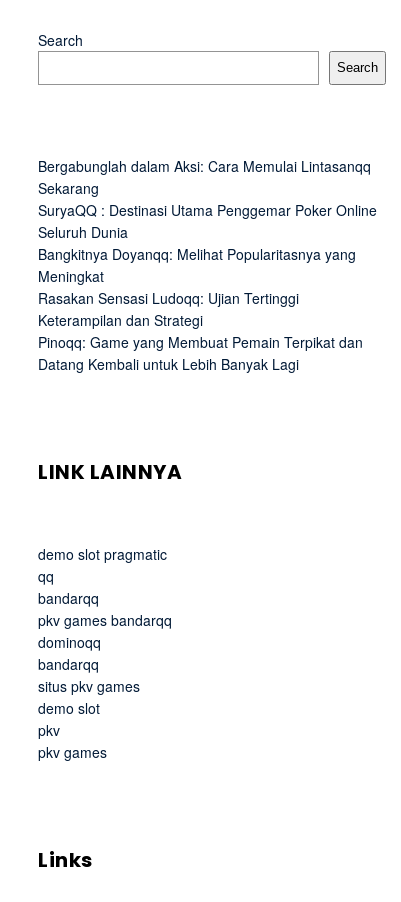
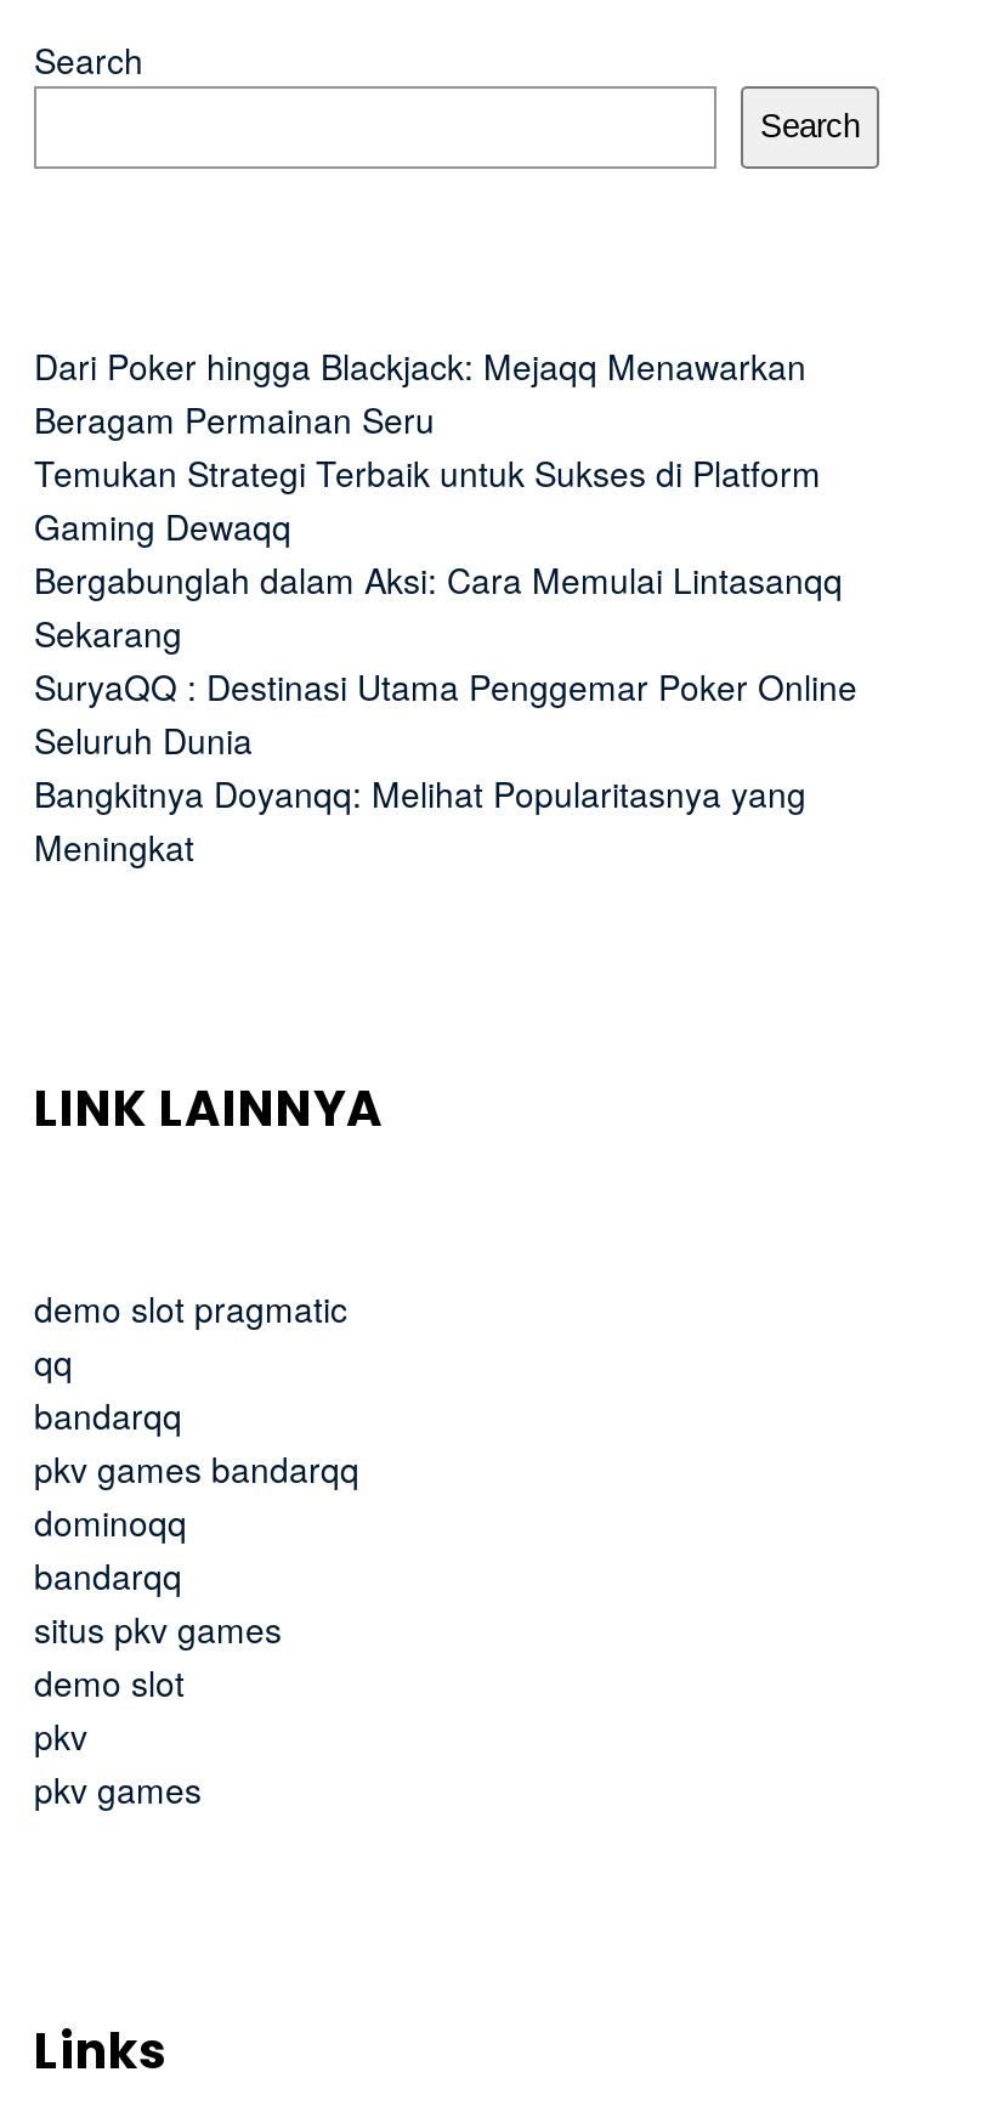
none -> [34,340,821,549] Dari Poker hingga Blackjack: Mejaqq Menawarkan | Beragam Permainan Seru | Temukan Strategi Terbaik untuk Sukses di Platform | Gaming Dewaqq
moved [38,156,377,286] -> [34,554,857,870]: Bergabunglah dalam Aksi: Cara Memulai Lintasanqq | Sekarang | SuryaQQ : Destinasi Utama Penggemar Poker Online | Seluruh Dunia | Bangkitnya Doyanqq: Melihat Popularitasnya yang | Meningkat
[38,288,363,374] Rasakan Sensasi Ludoqq: Ujian Tertinggi | Keterampilan dan Strategi | Pinoqq: Game yang Membuat Pemain Terpikat dan | Datang Kembali untuk Lebih Banyak Lagi -> none

